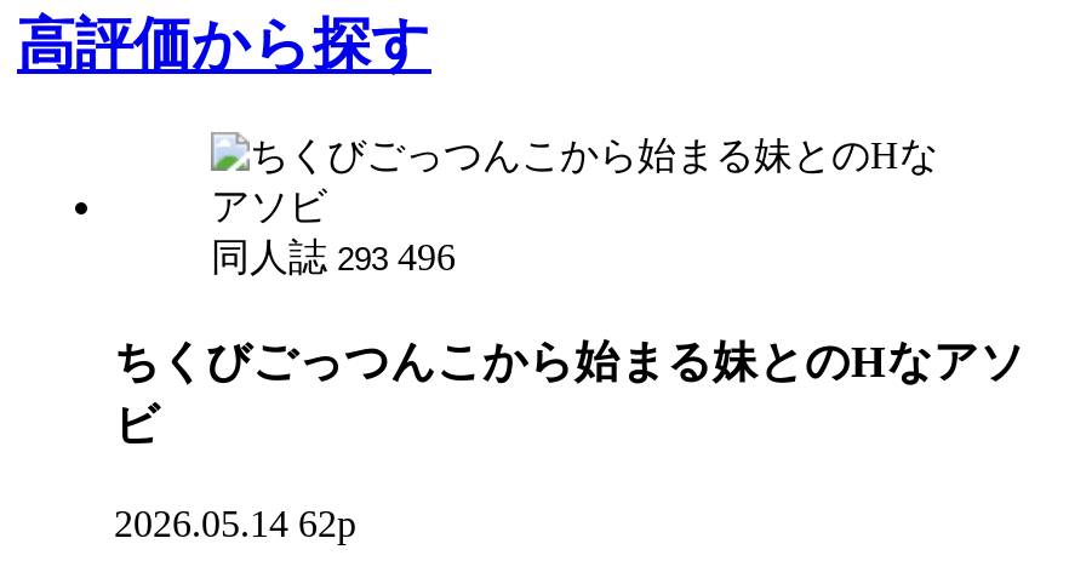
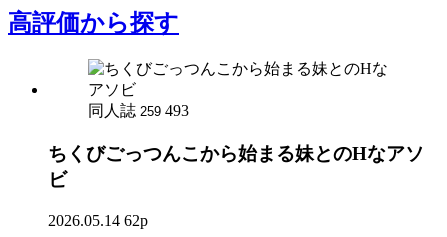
[211,237,456,278] 同人誌 293 496 -> [88,102,189,119] 同人誌 259 493

